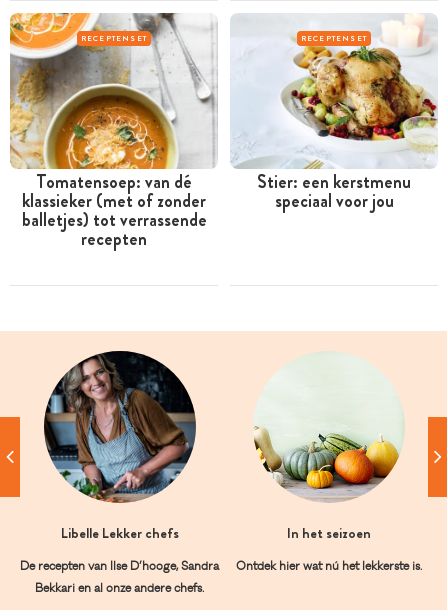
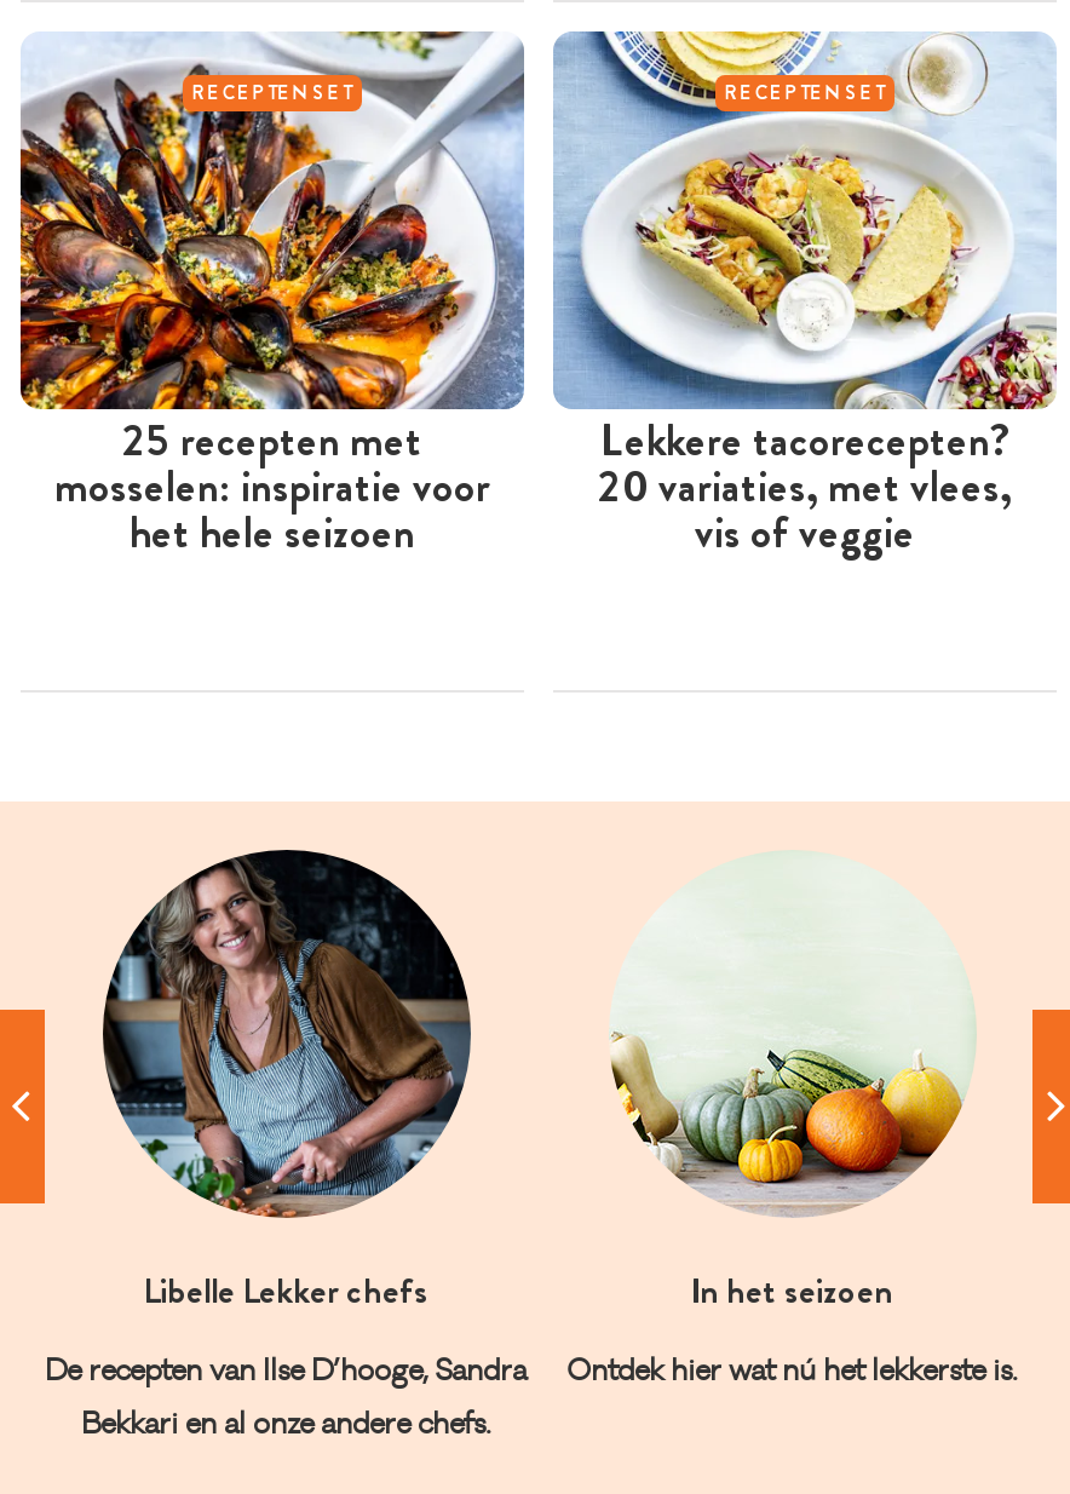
[9,12,217,252] [image] | Tomatensoep: van dé | klassieker (met of zonder | balletjes) tot verrassende | recepten -> [18,29,524,565] [image] | 25 recepten met | mosselen: inspiratie voor | het hele seizoen
[231,13,438,214] [image] | Stier: een kerstmenu | speciaal voor jou -> [553,29,1057,565] [image] | Lekkere tacorecepten? | 20 variaties, met vlees, | vis of veggie

